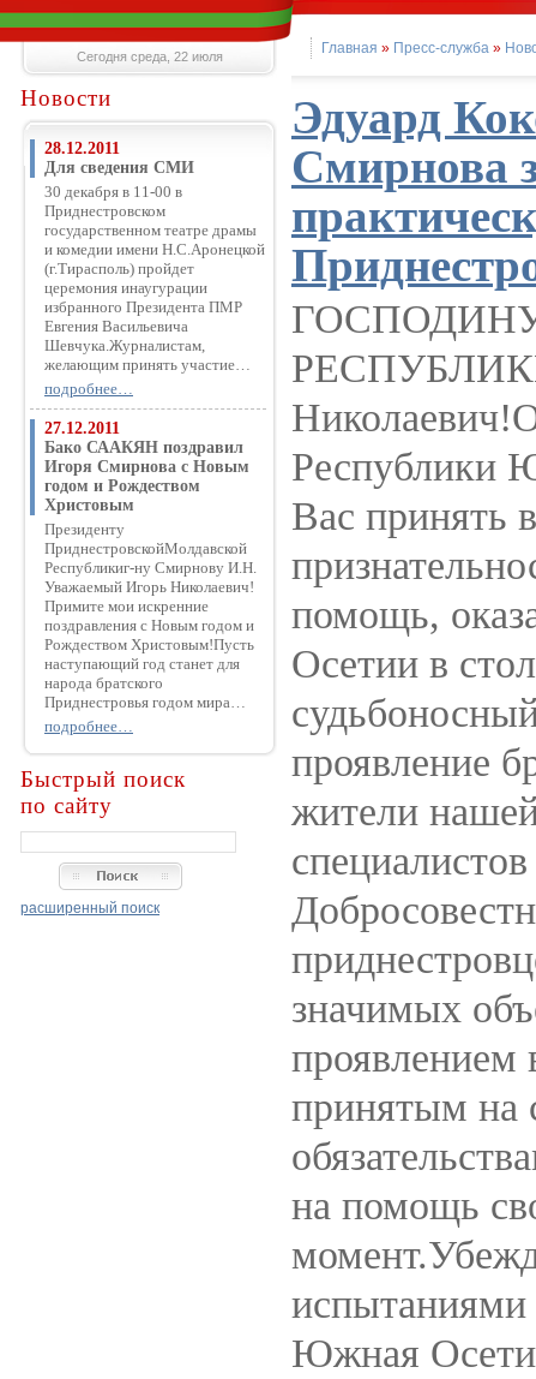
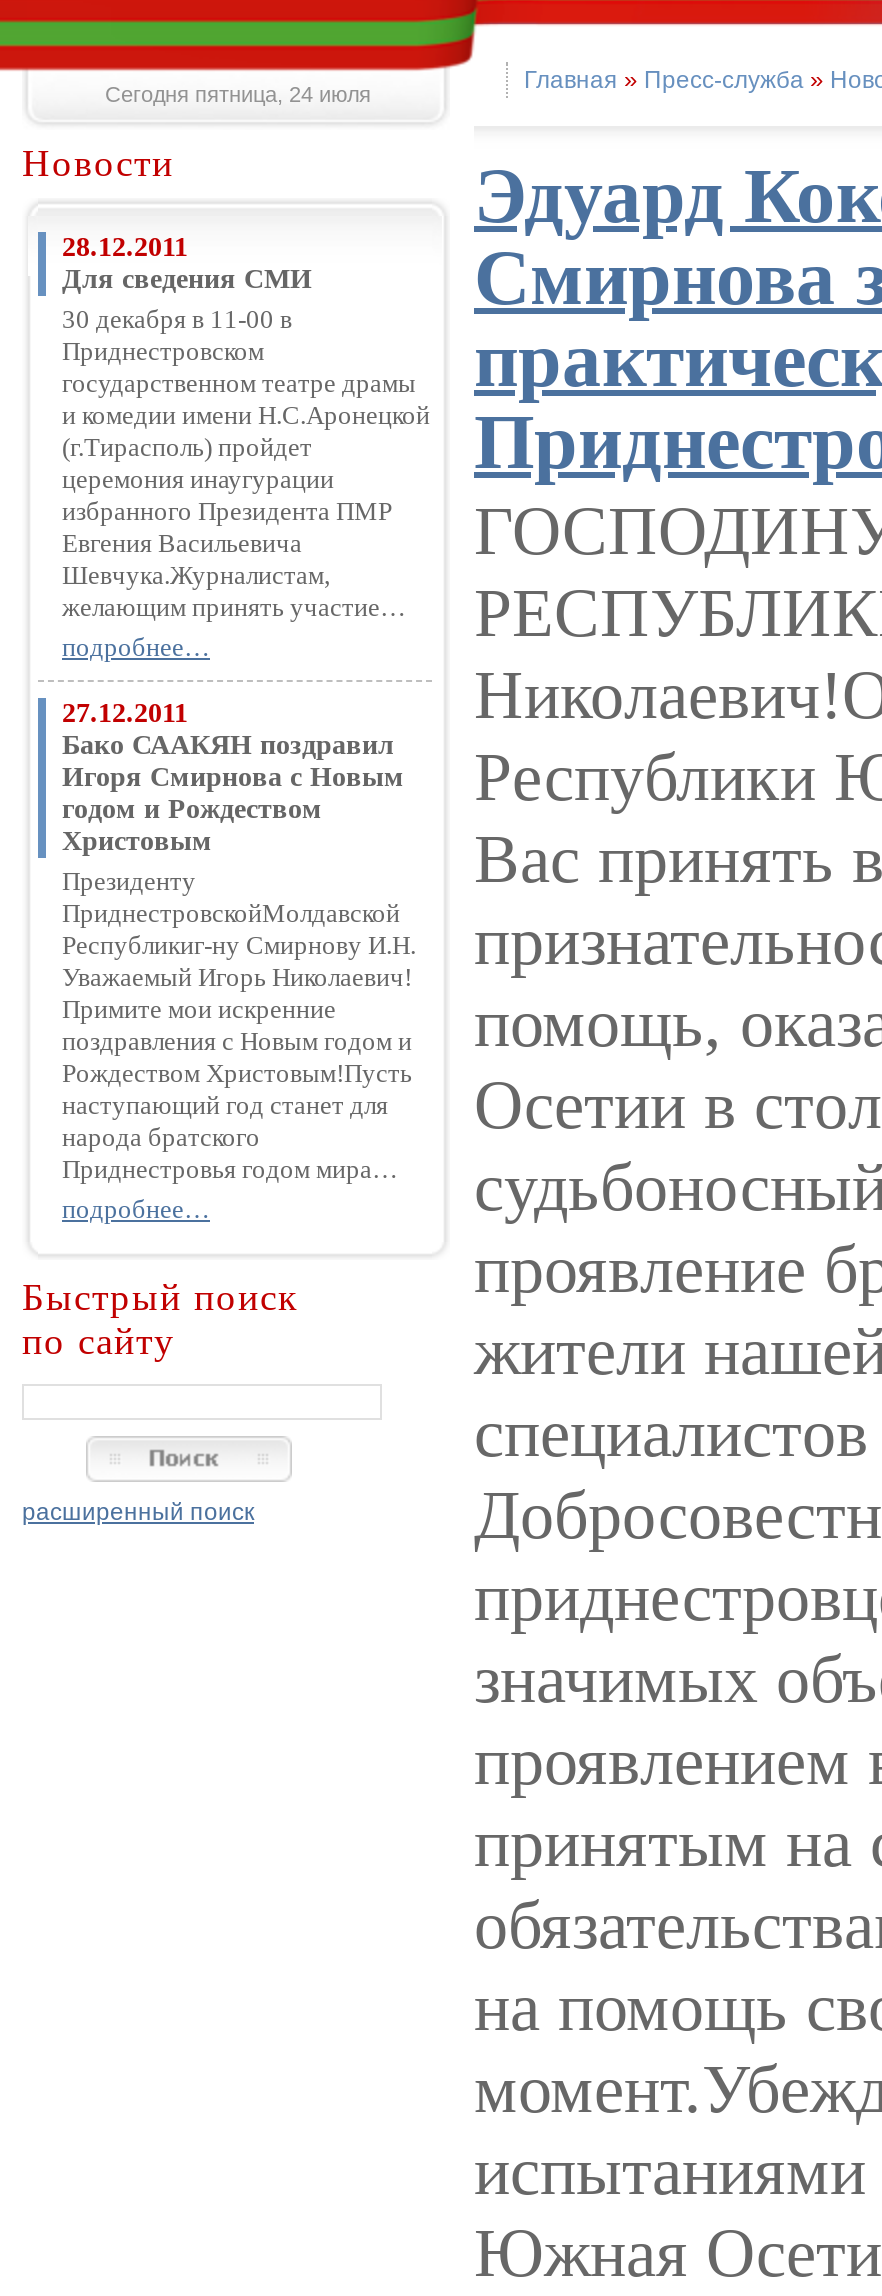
[77,49,223,64] Сегодня среда, 22 июля -> [105,82,371,106] Сегодня пятница, 24 июля

